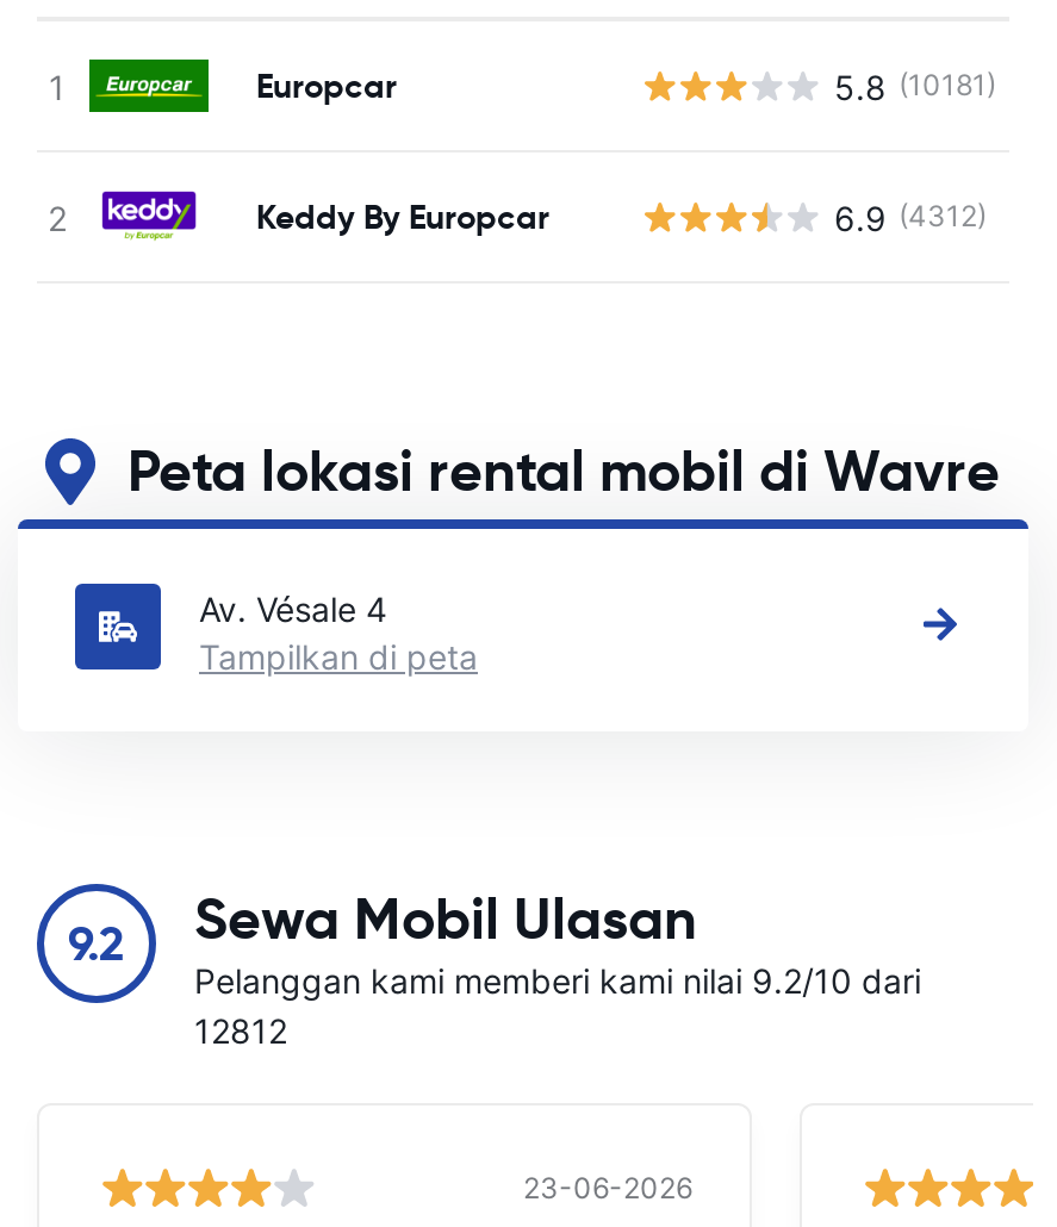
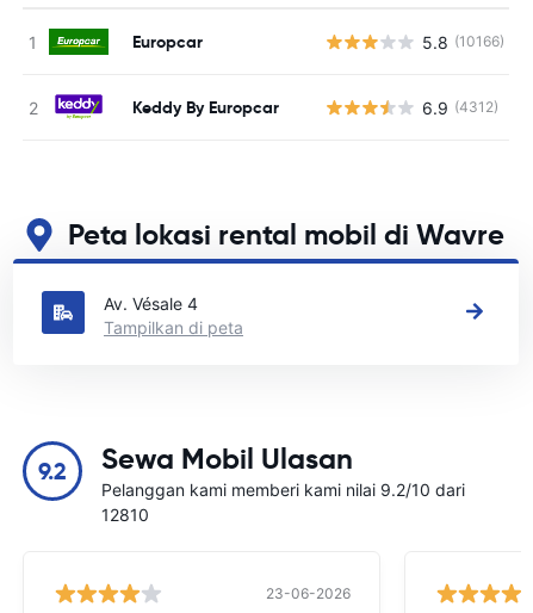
[834,66,996,106] 5.8 (10181) -> [422,32,504,52] 5.8 (10166)
[194,1010,287,1051] 12812 -> [101,504,149,525] 12810

